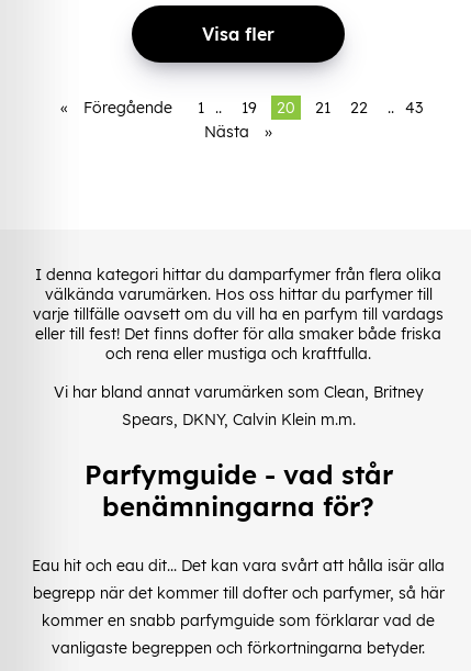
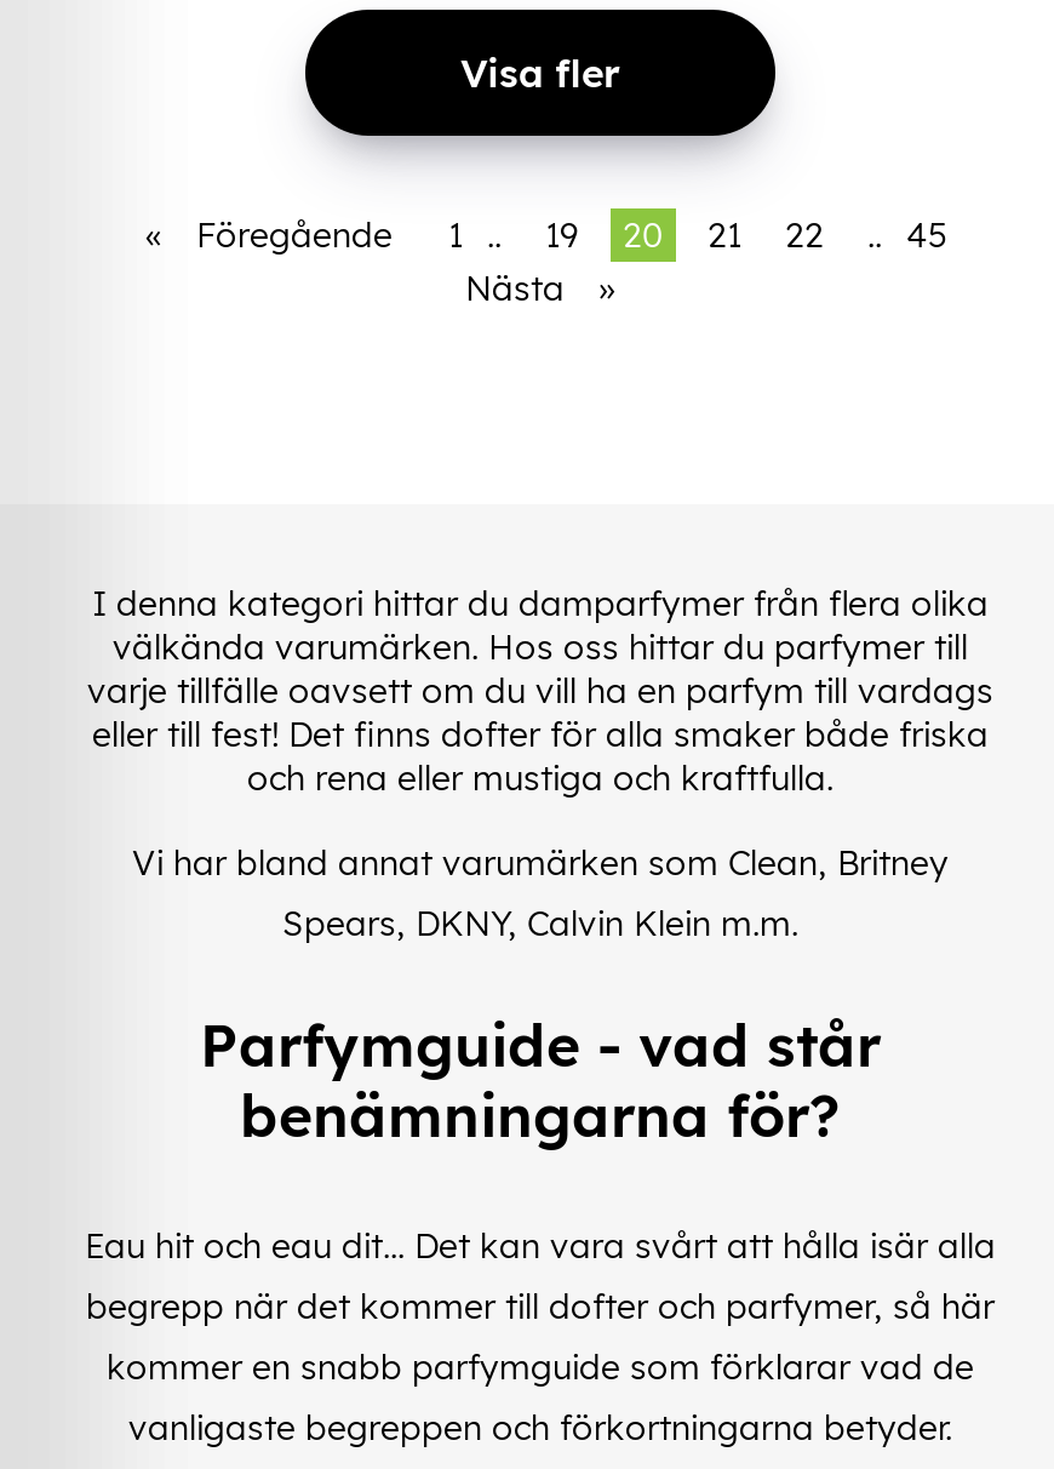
[387,98,422,117] .. 43 -> [867,213,947,257] .. 45

